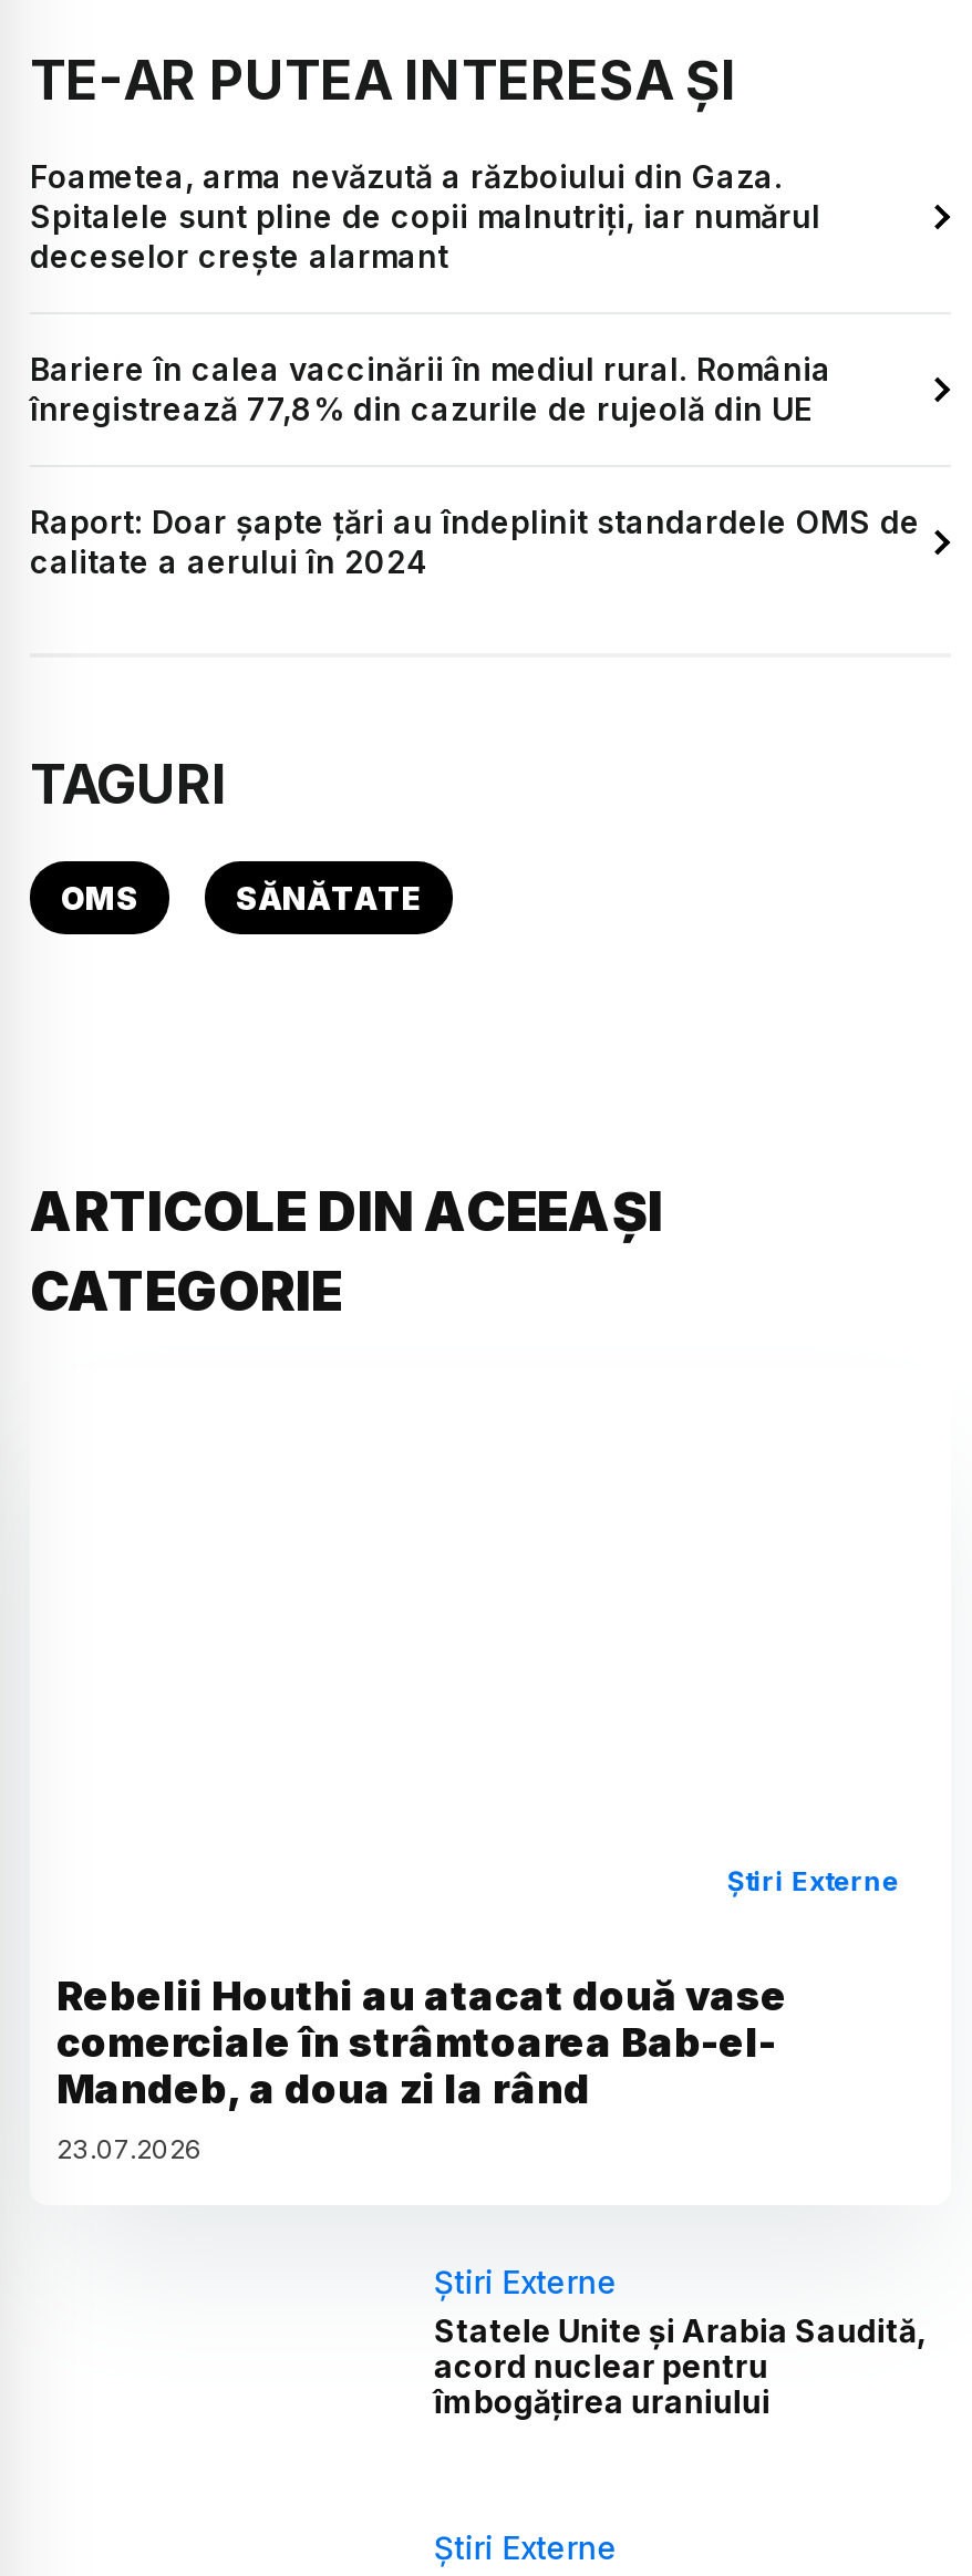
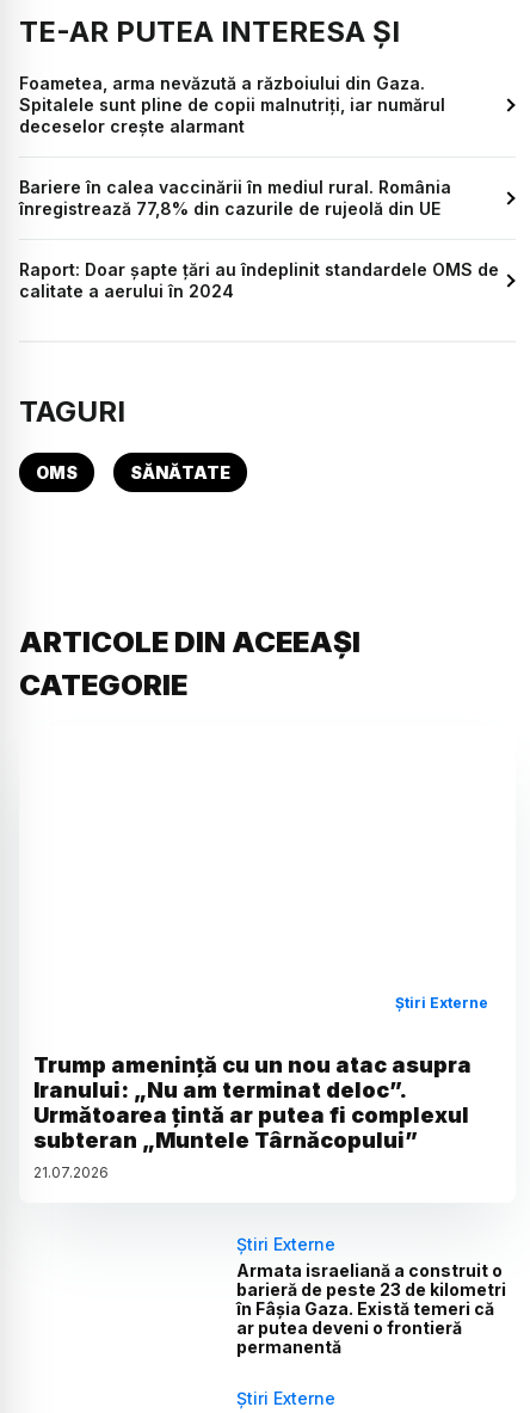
[56,1973,787,2165] Rebelii Houthi au atacat două vase | comerciale în strâmtoarea Bab-el- | Mandeb, a doua zi la rând | 23.07.2026 -> [33,1052,472,1181] Trump amenință cu un nou atac asupra | Iranului: „Nu am terminat deloc”. | Următoarea țintă ar putea fi complexul | subteran „Muntele Târnăcopului” | 21.07.2026
[434,2311,927,2420] Statele Unite și Arabia Saudită, | acord nuclear pentru | îmbogățirea uraniului -> [237,1260,507,1357] Armata israeliană a construit o | barieră de peste 23 de kilometri | în Fâșia Gaza. Există temeri că | ar putea deveni o frontieră | permanentă

